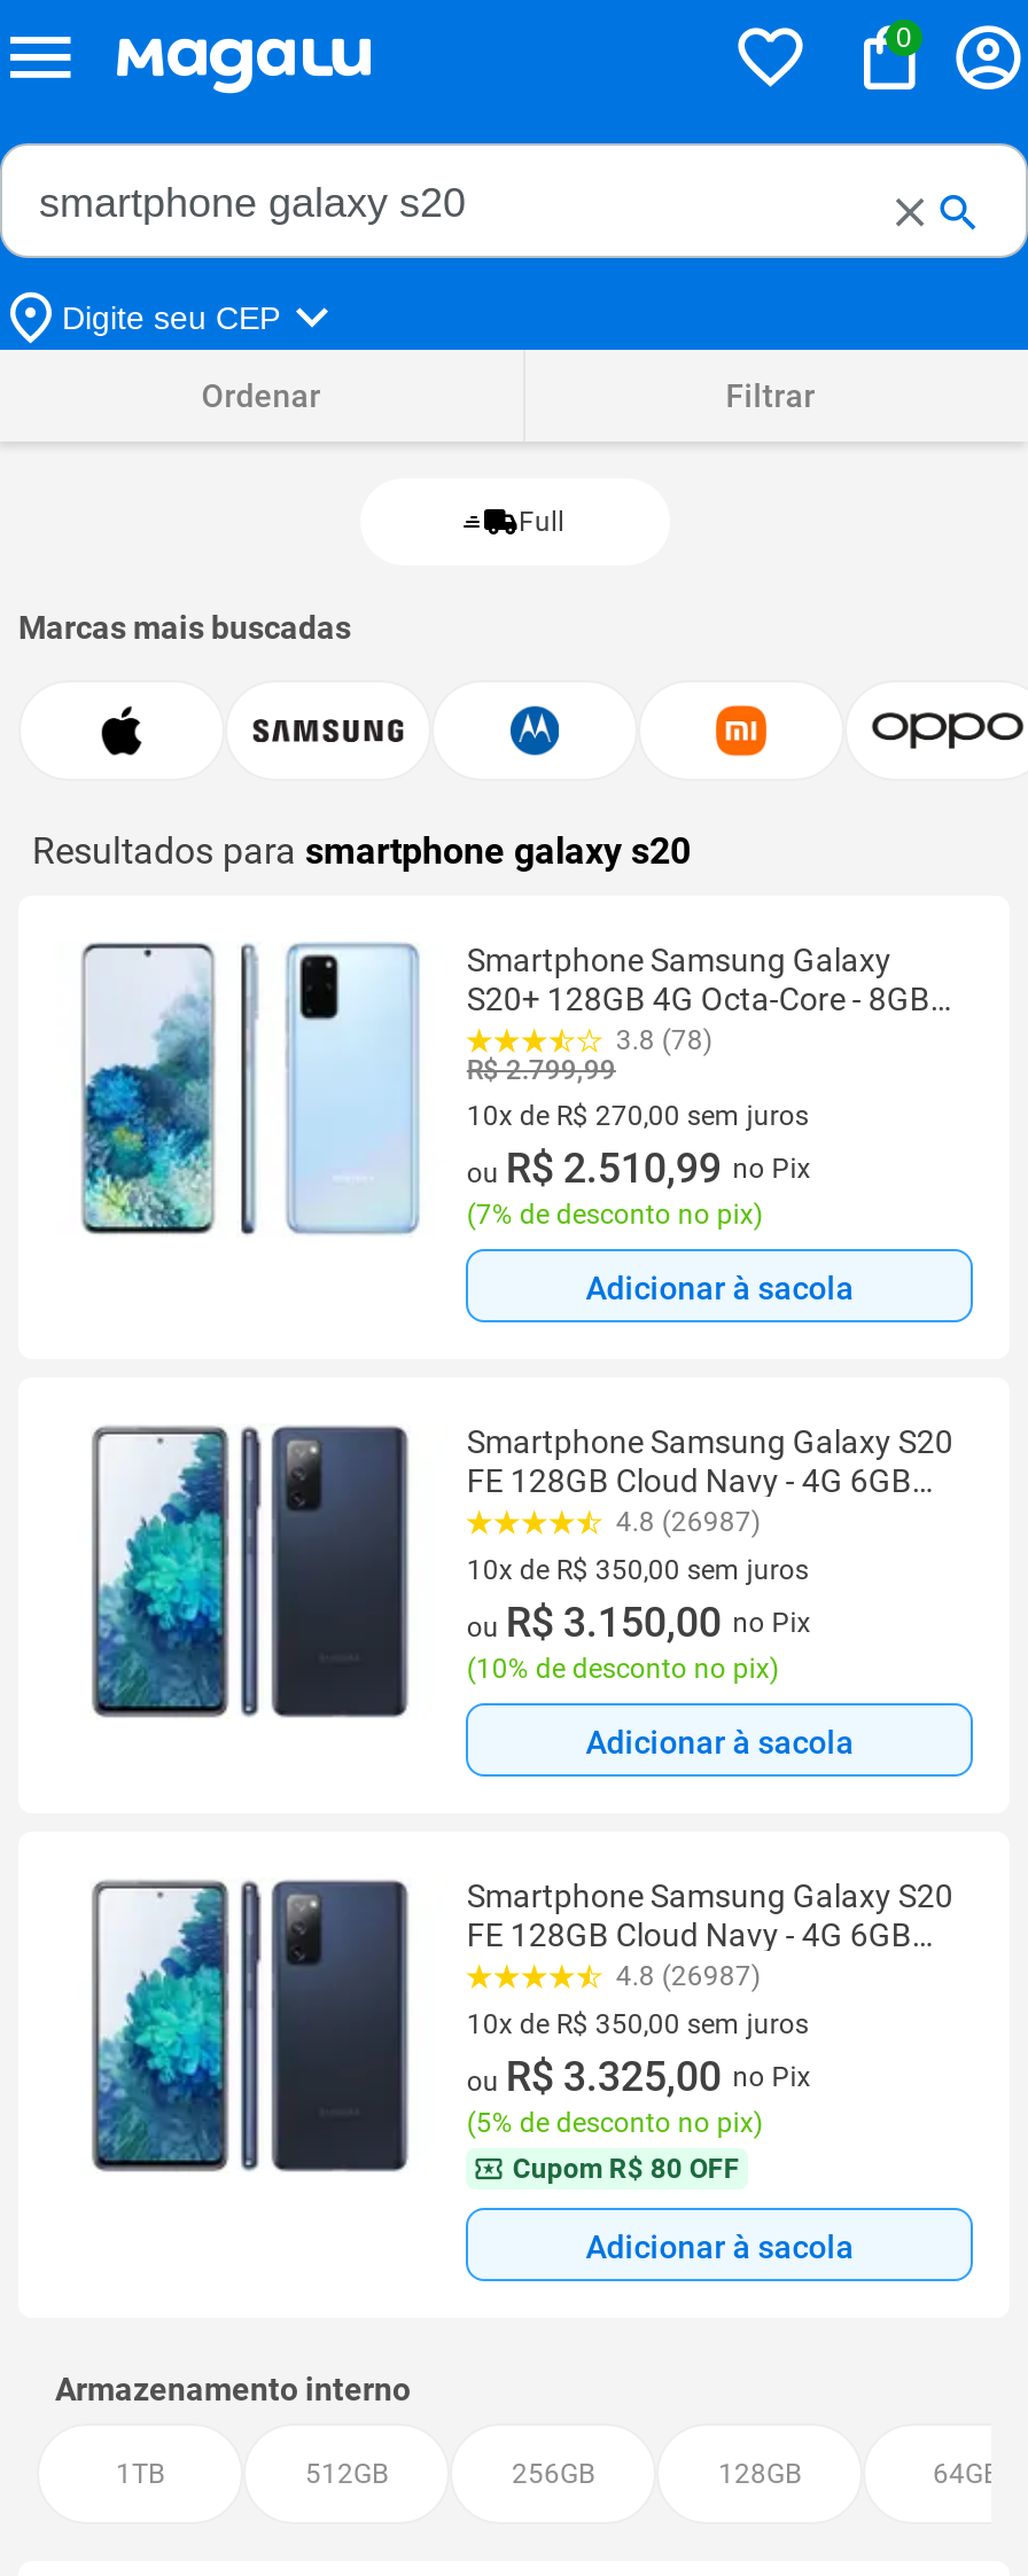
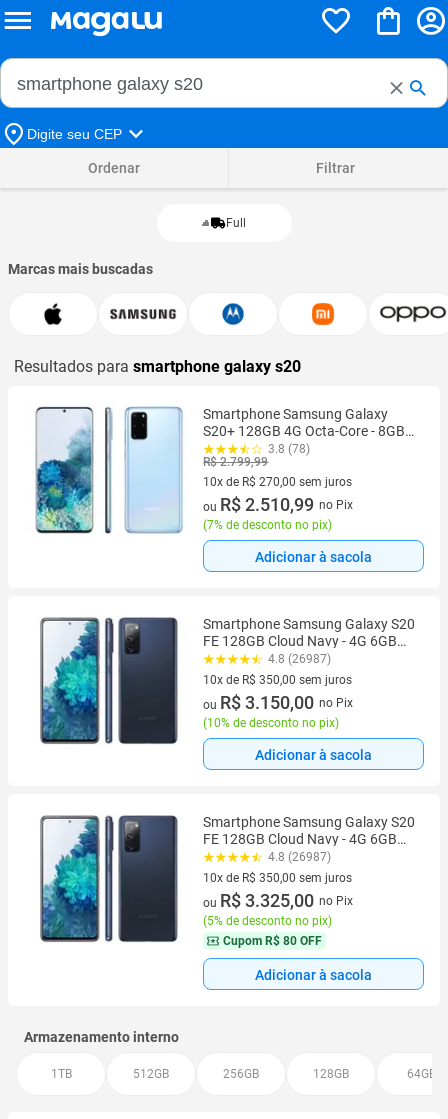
[896,22,912,54] 0 -> none

